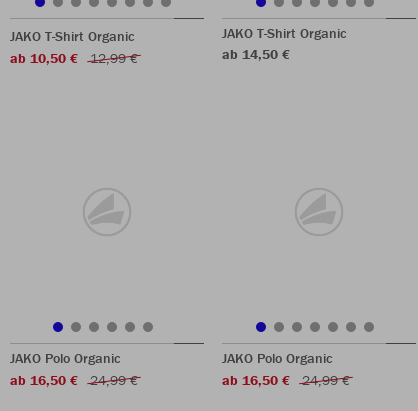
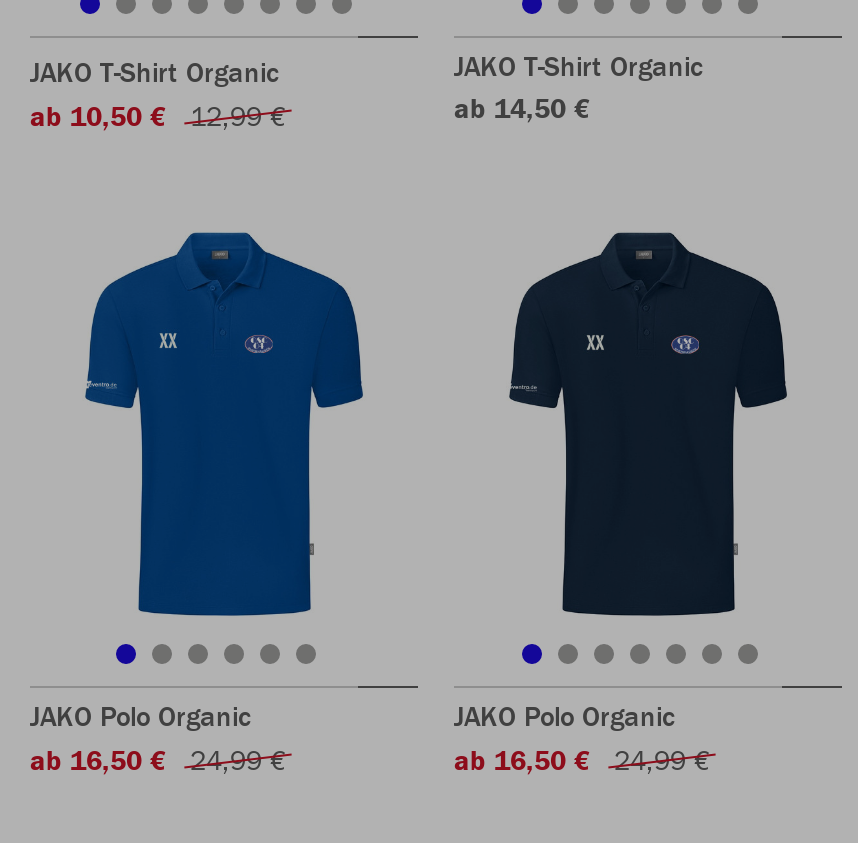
none -> [84,230,366,618] [image]
none -> [508,230,790,618] [image]

